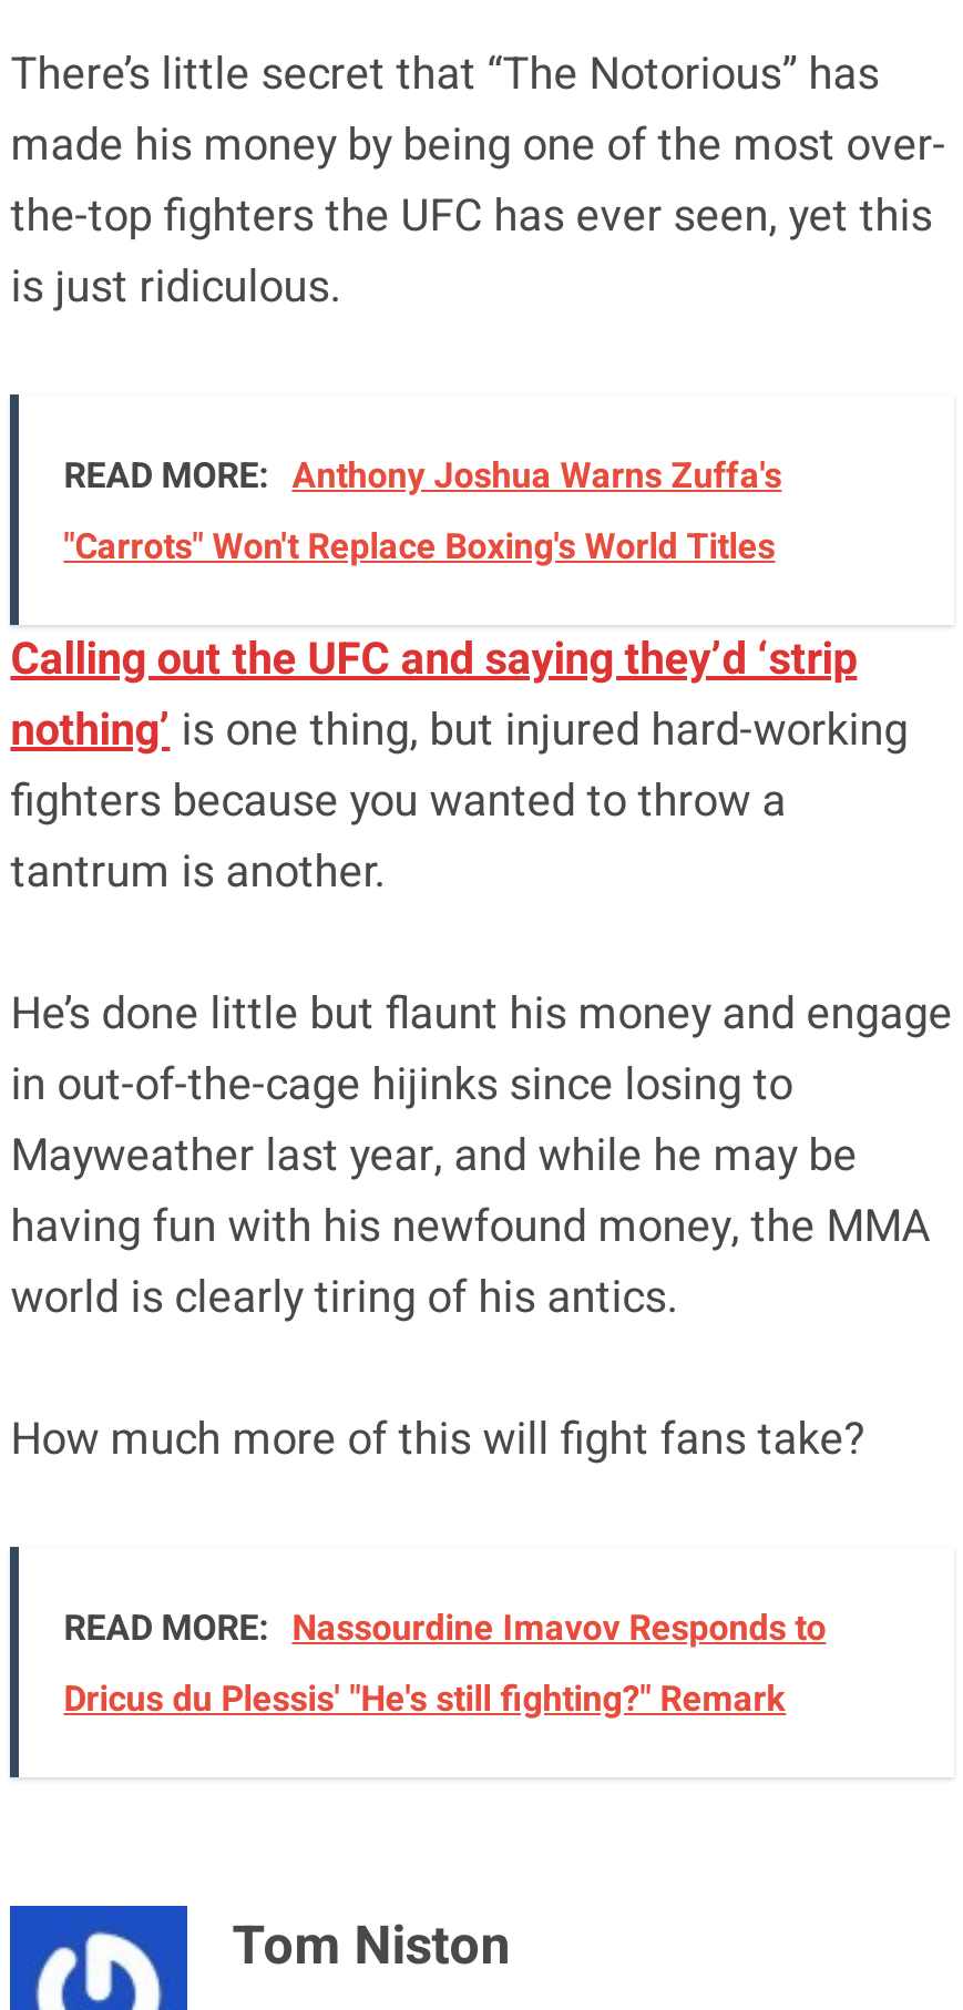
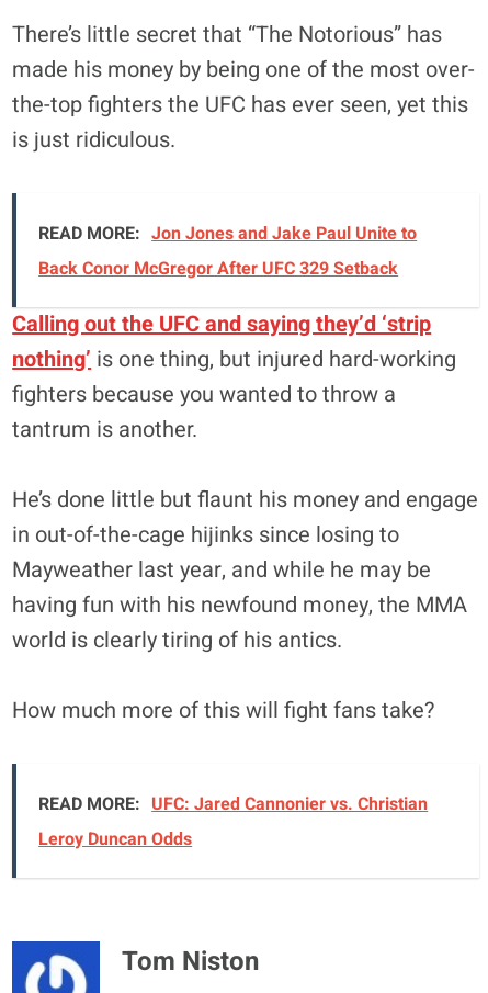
[64,450,782,574] READ MORE: Anthony Joshua Warns Zuffa's | "Carrots" Won't Replace Boxing's World Titles -> [39,221,417,282] READ MORE: Jon Jones and Jake Paul Unite to | Back Conor McGregor After UFC 329 Setback
[64,1603,826,1727] READ MORE: Nassourdine Imavov Responds to | Dricus du Plessis' "He's still fighting?" Remark -> [39,791,428,853] READ MORE: UFC: Jared Cannonier vs. Christian | Leroy Duncan Odds

